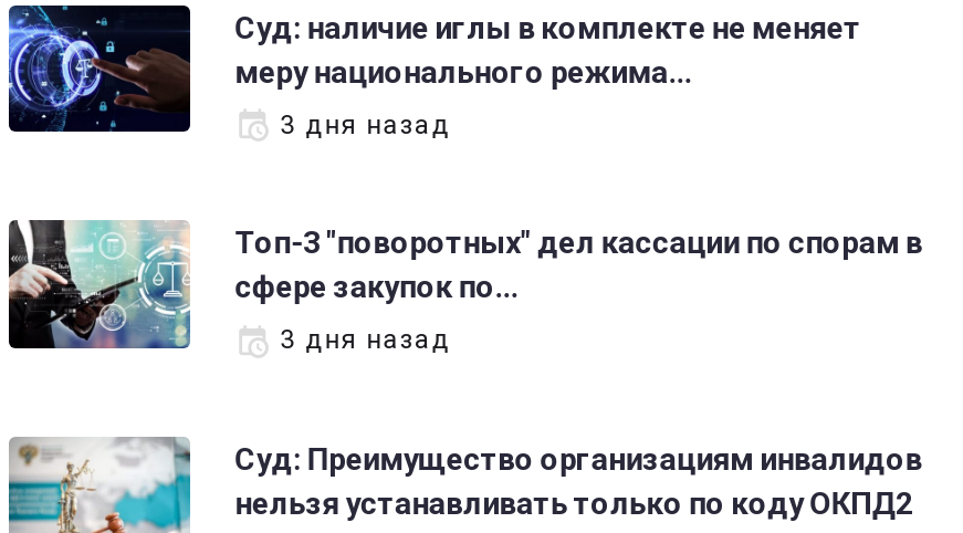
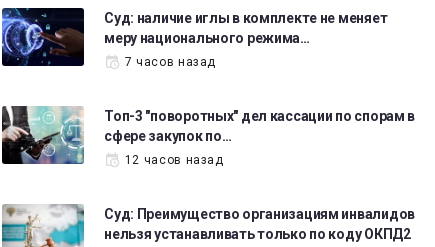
[280,109,451,140] 3 дня назад -> [125,55,216,69] 7 часов назад
[280,325,451,356] 3 дня назад -> [125,153,224,167] 12 часов назад

